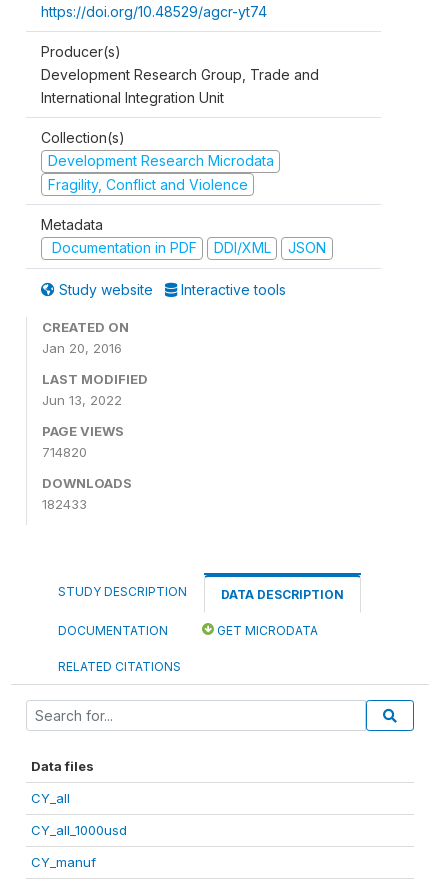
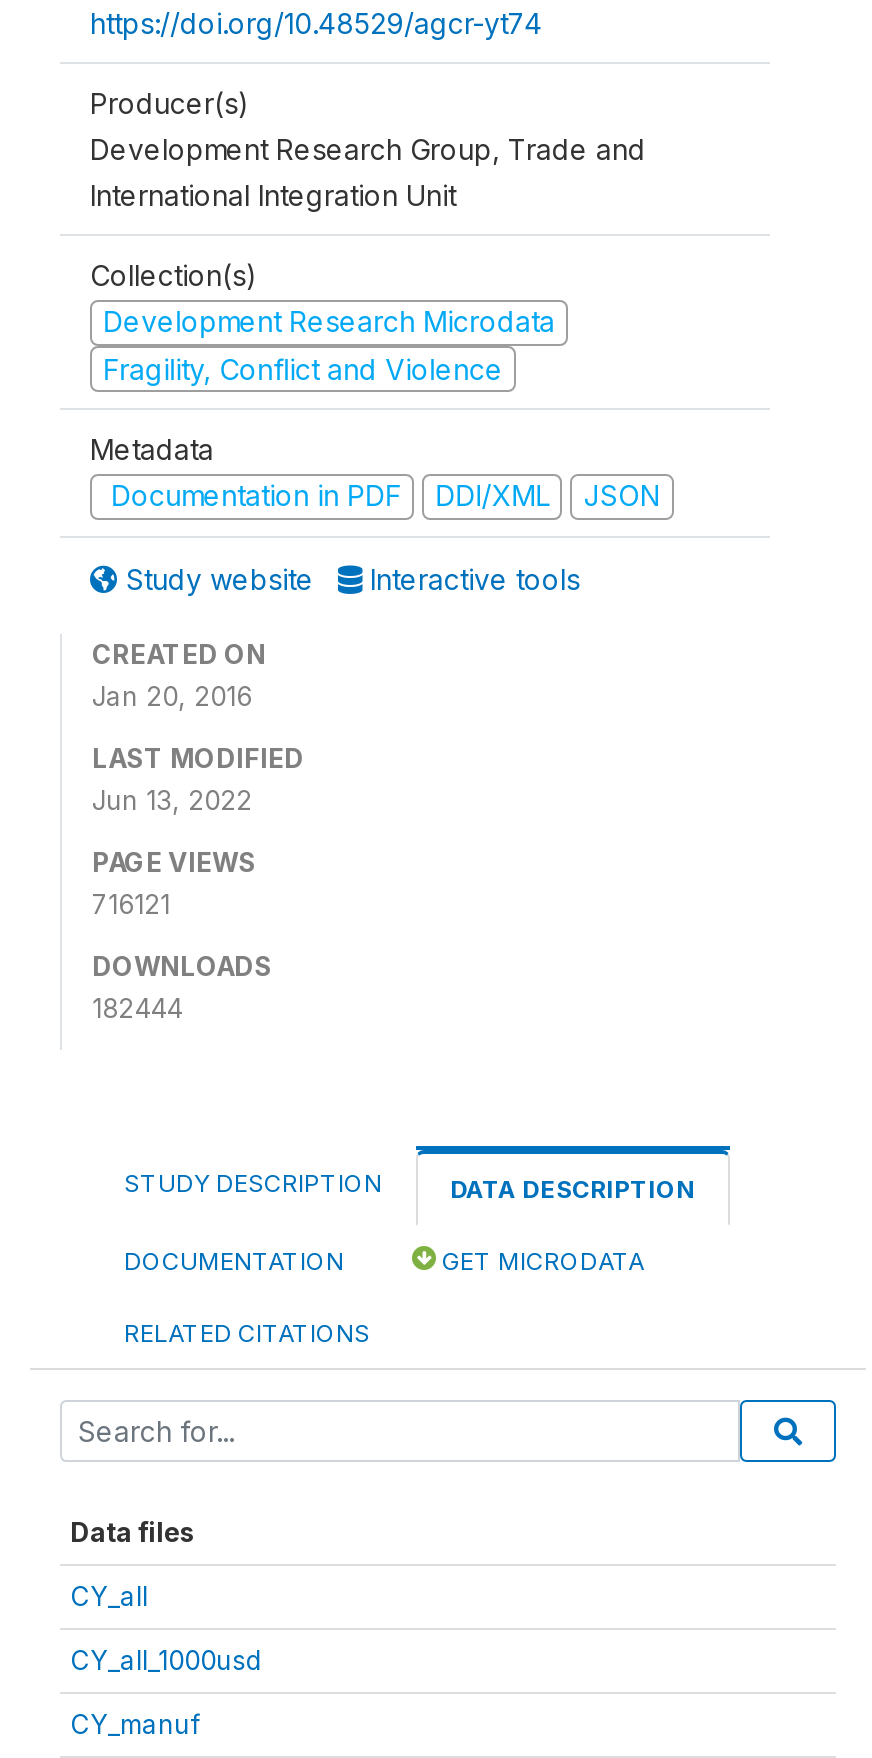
[42,443,87,459] 714820 -> [92,887,170,919] 716121
[42,495,87,511] 182433 -> [92,991,182,1023] 182444

